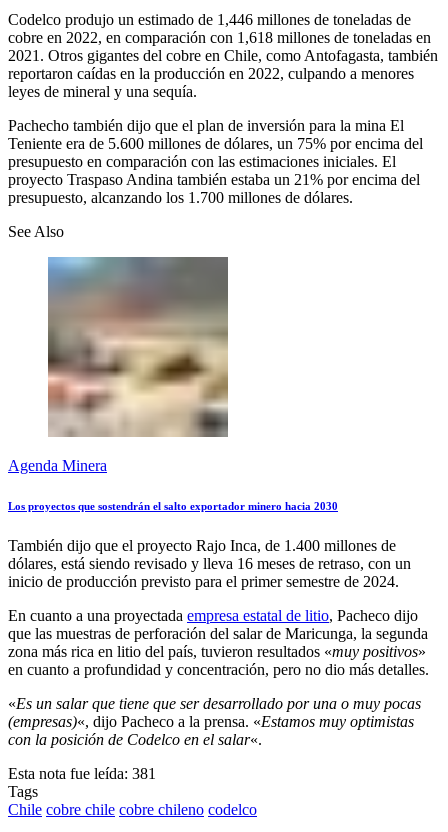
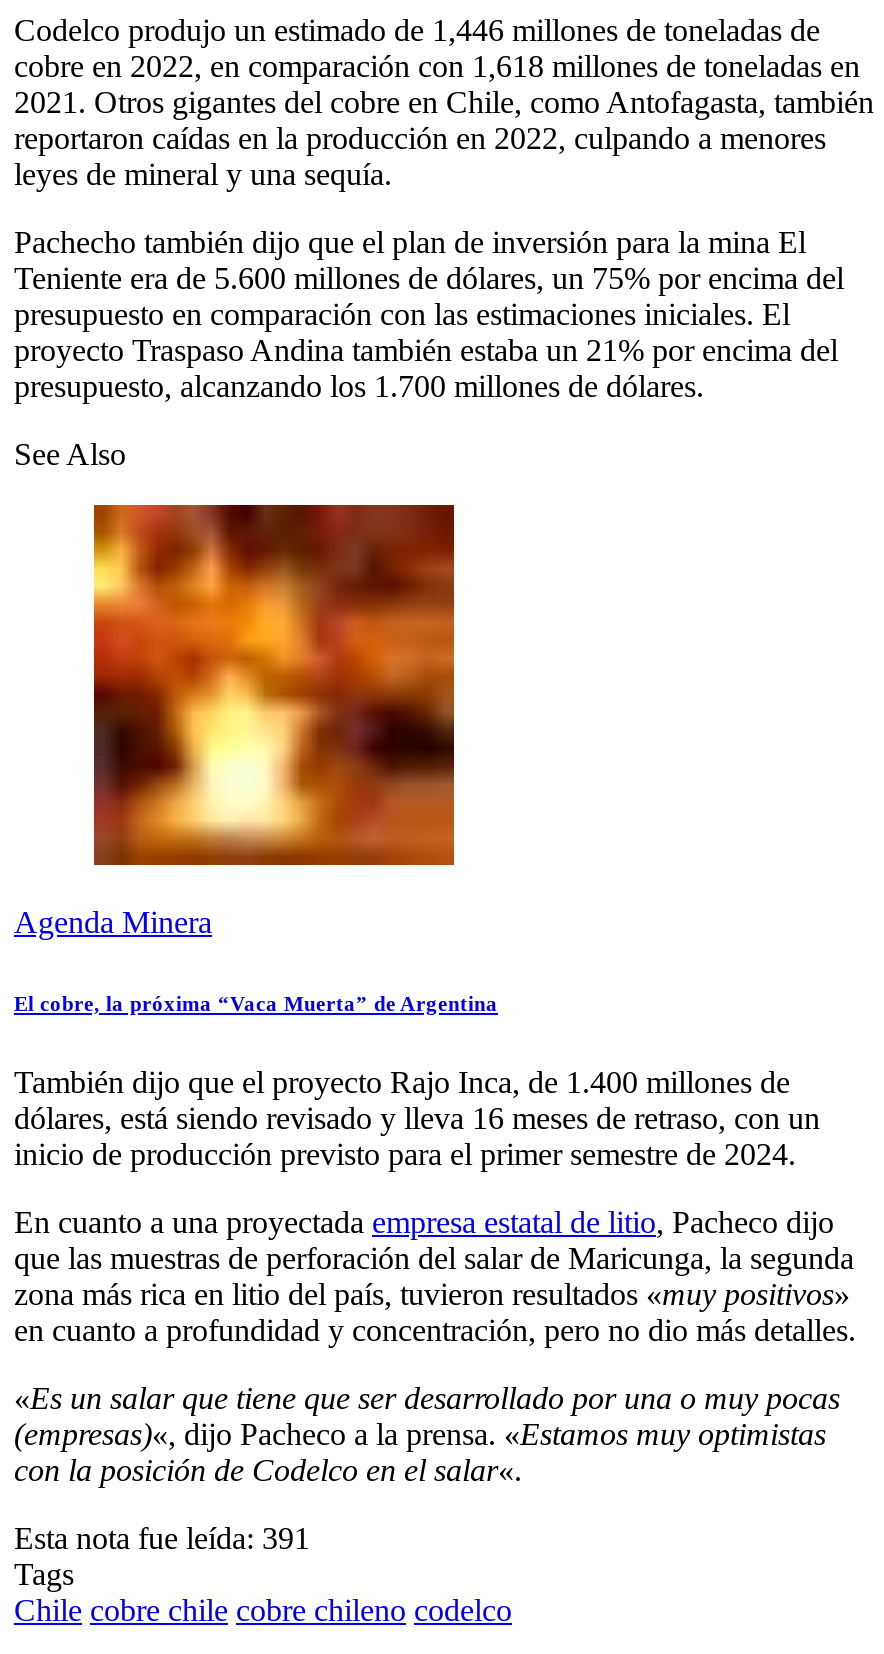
[47,256,229,438] [image] -> [92,503,456,867] [image]
[8,500,338,512] Los proyectos que sostendrán el salto exportador minero hacia 2030 -> [14,991,498,1015] El cobre, la próxima “Vaca Muerta” de Argentina
[8,765,156,782] Esta nota fue leída: 381 -> [14,1521,310,1555] Esta nota fue leída: 391

